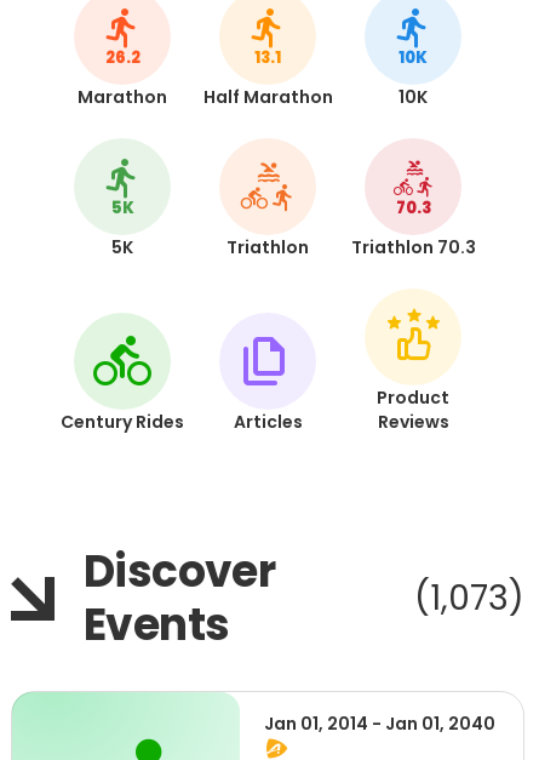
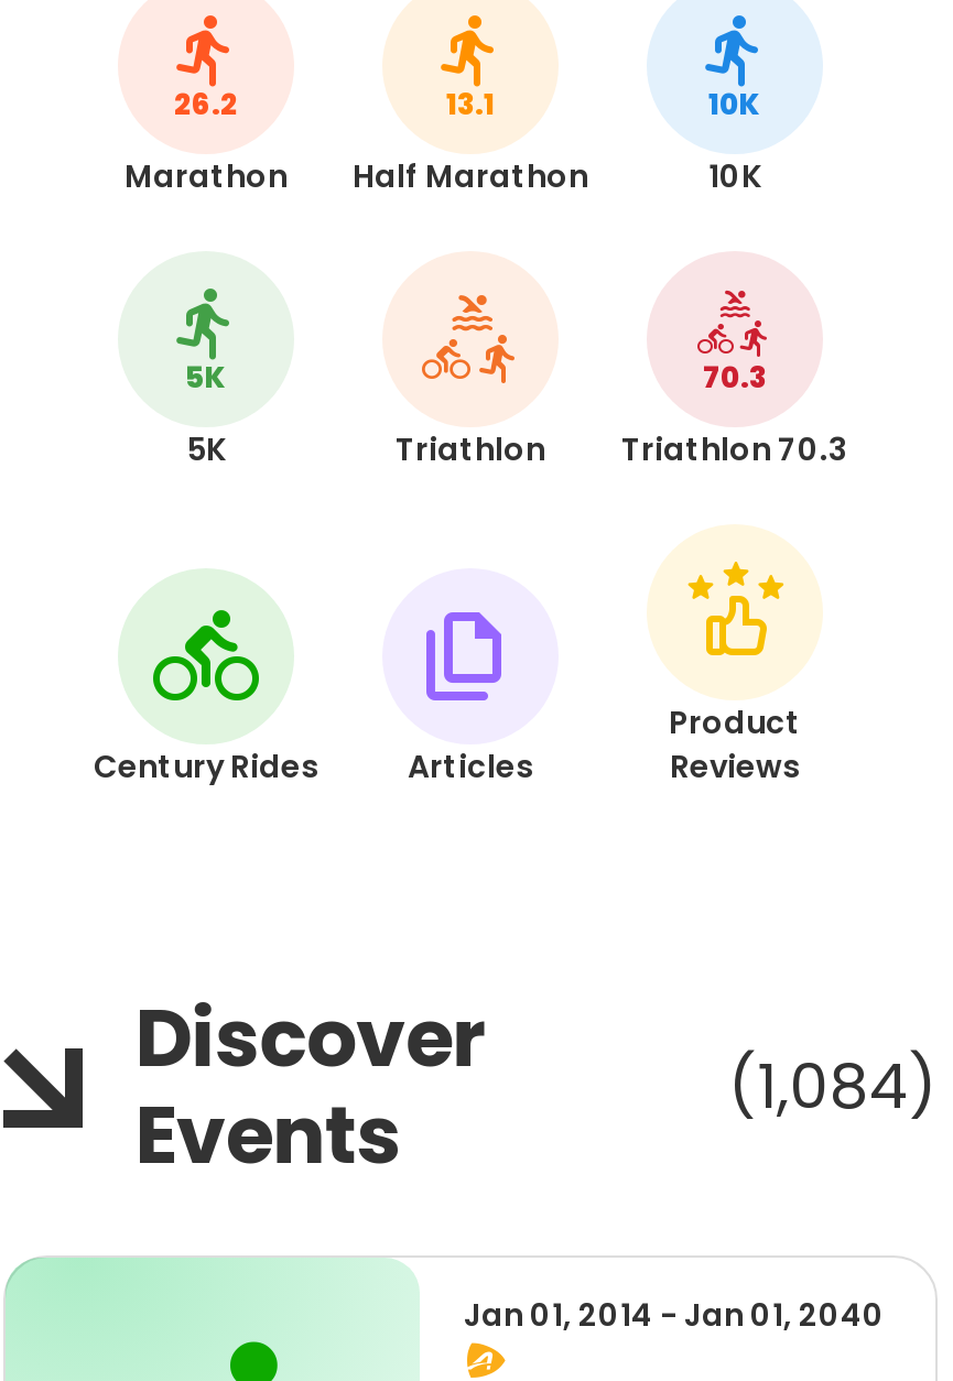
[414,575,524,622] (1,073) -> [728,1044,938,1130] (1,084)

